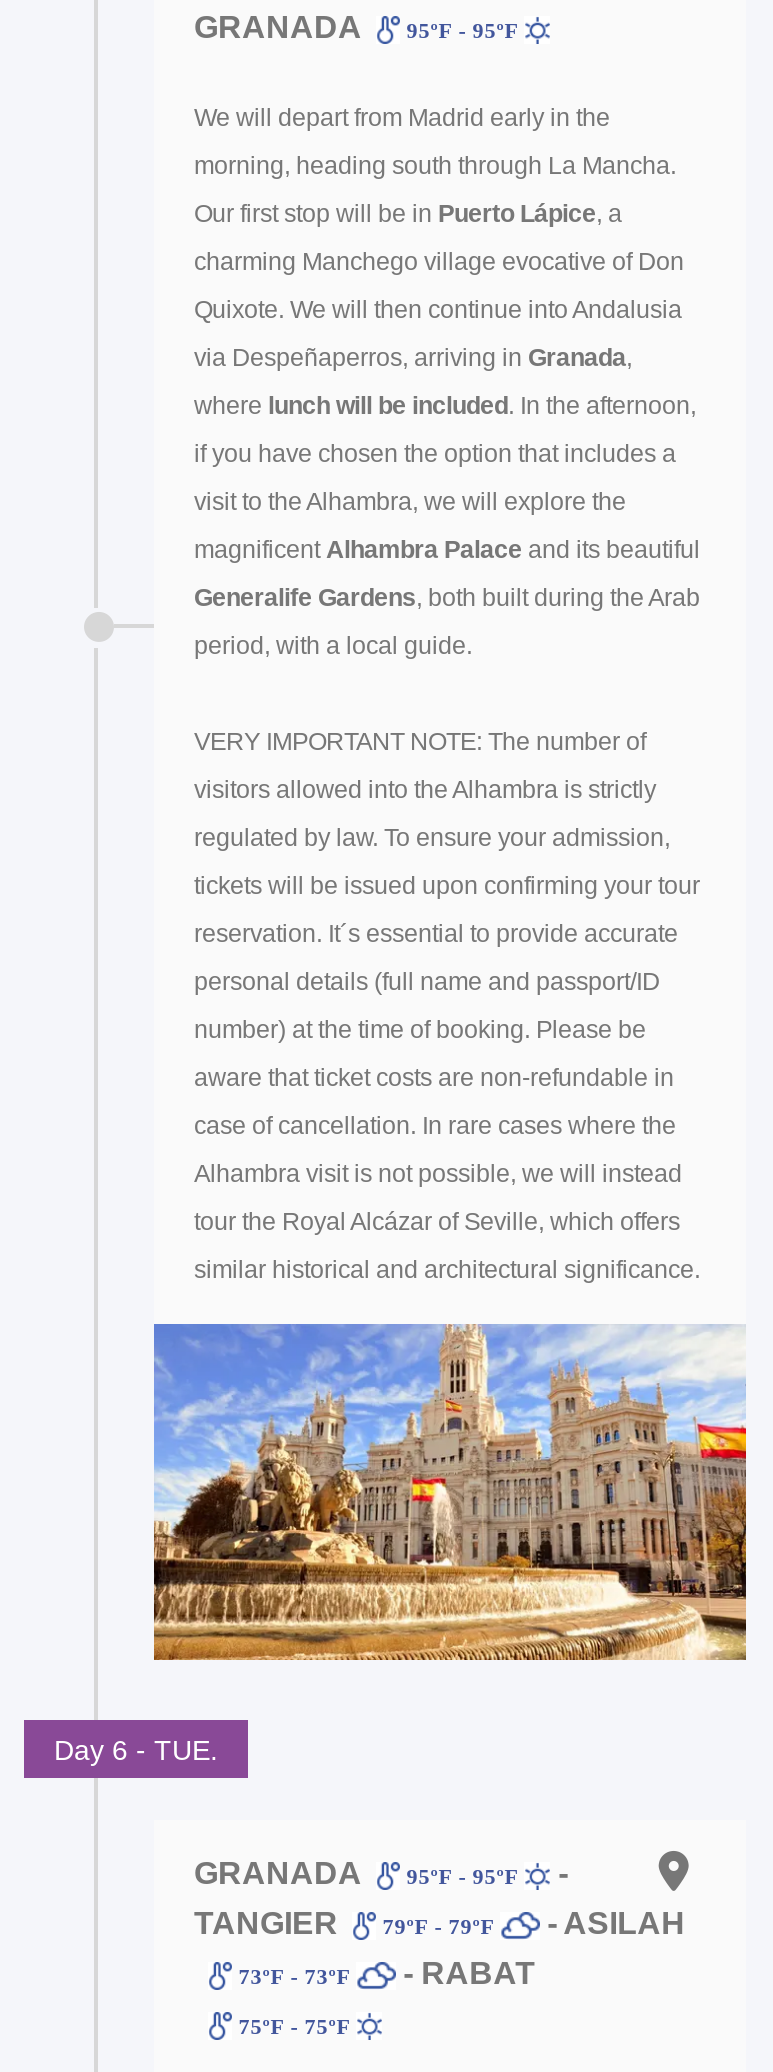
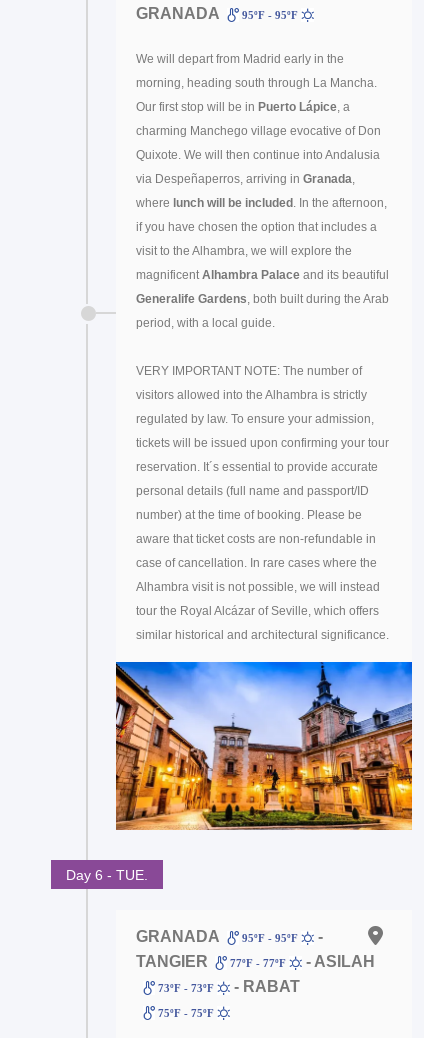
[152,1322,748,1662] [image] -> [115,661,413,831] [image]
[194,1906,685,1940] TANGIER 79ºF - 79ºF - ASILAH -> [136,953,375,970] TANGIER 77ºF - 77ºF - ASILAH

